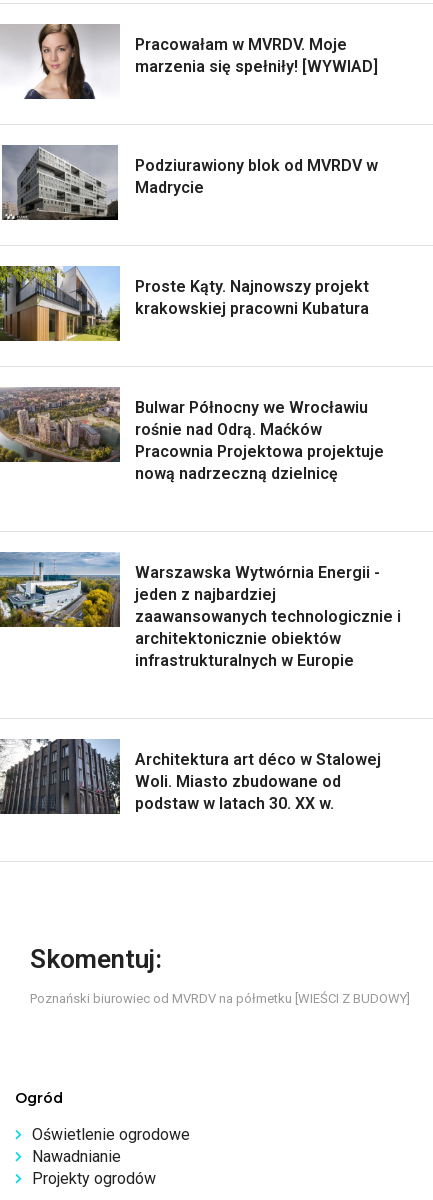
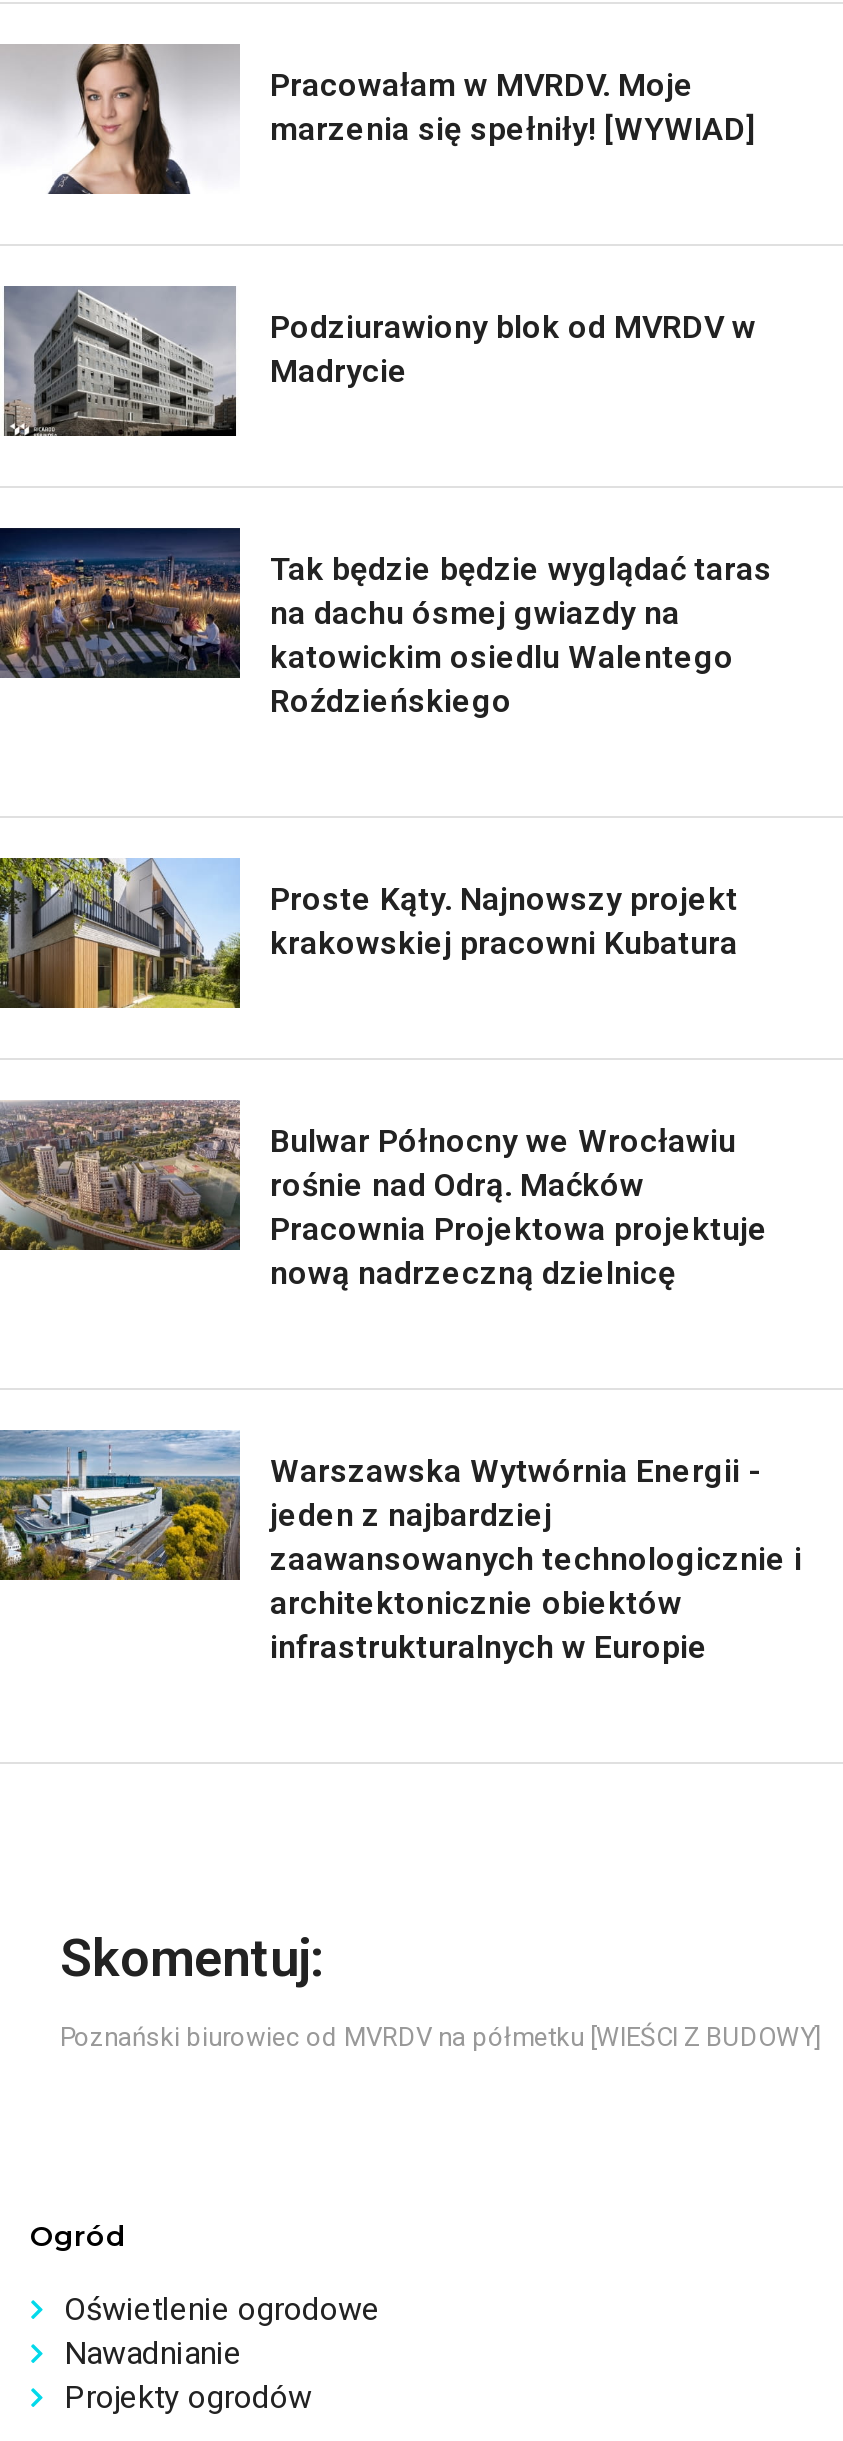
none -> [6,526,772,721] [image] | Tak będzie będzie wyglądać taras | na dachu ósmej gwiazdy na | katowickim osiedlu Walentego | Roździeńskiego
moved [0,264,401,670] -> [0,854,802,1667]: [image] | Proste Kąty. Najnowszy projekt | krakowskiej pracowni Kubatura | ... | architektonicznie obiektów | infrastrukturalnych w Europie
[3,738,381,815] [image] | Architektura art déco w Stalowej | Woli. Miasto zbudowane od | podstaw w latach 30. XX w. -> none

